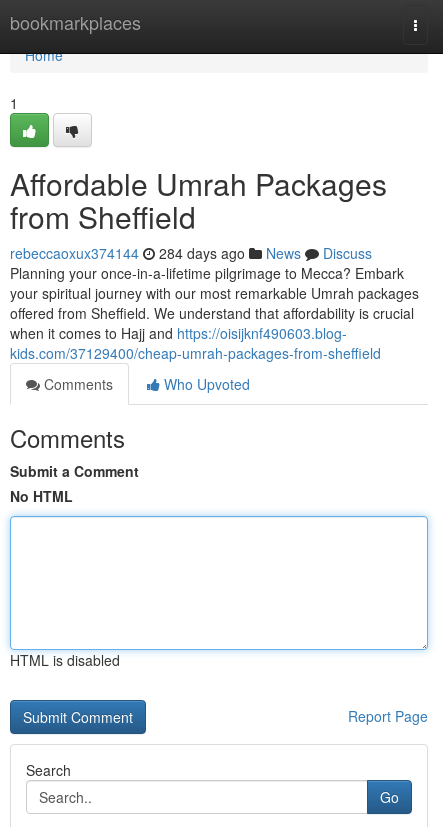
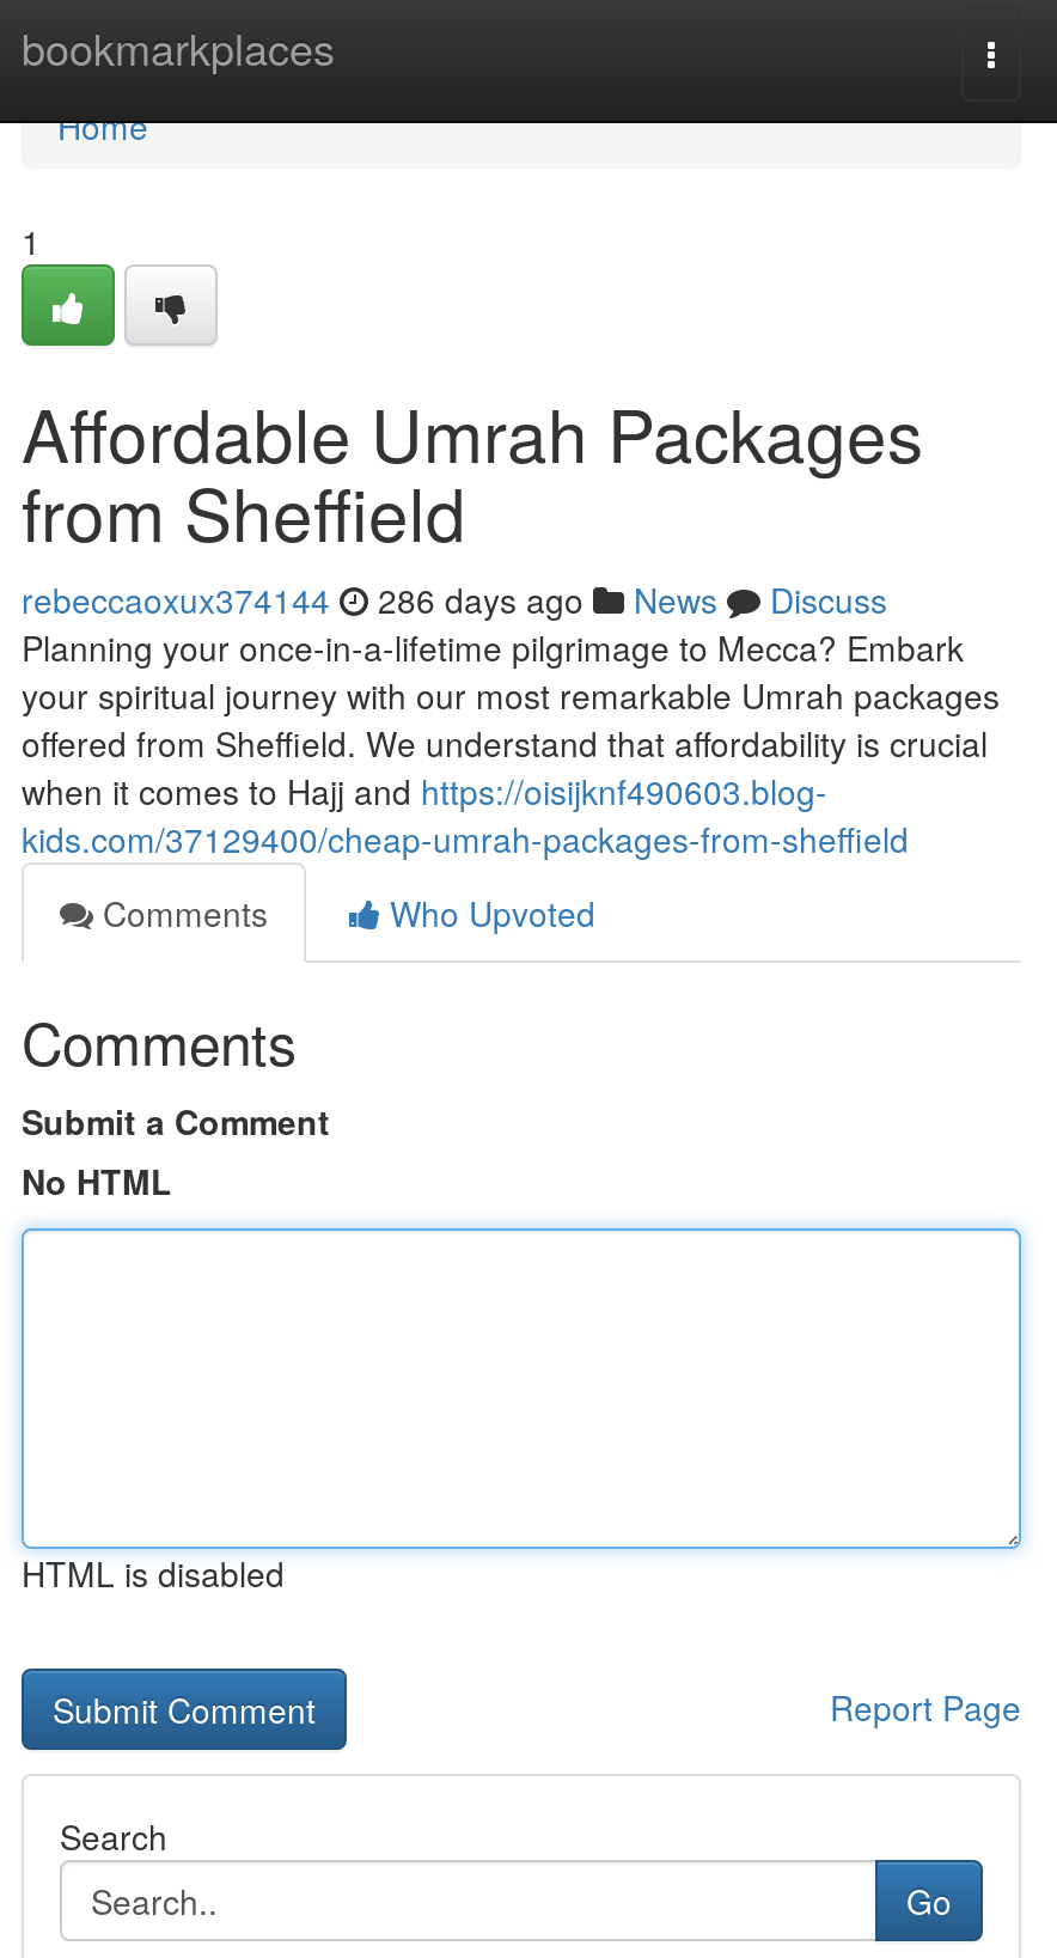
[10,243,372,263] rebeccaoxux374144 284 days ago News Discuss -> [22,575,887,623] rebeccaoxux374144 286 days ago News Discuss

